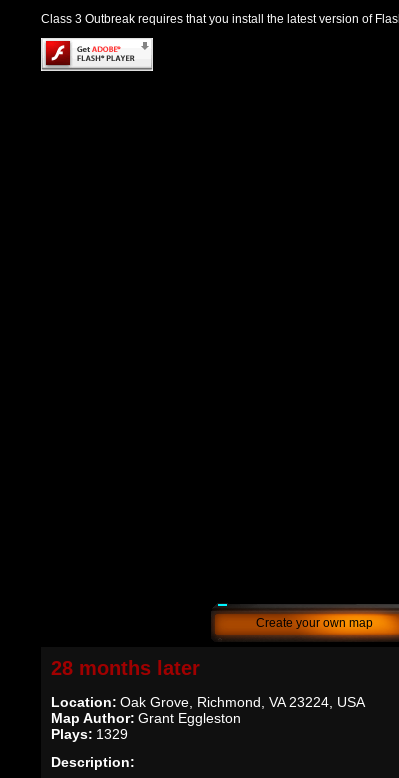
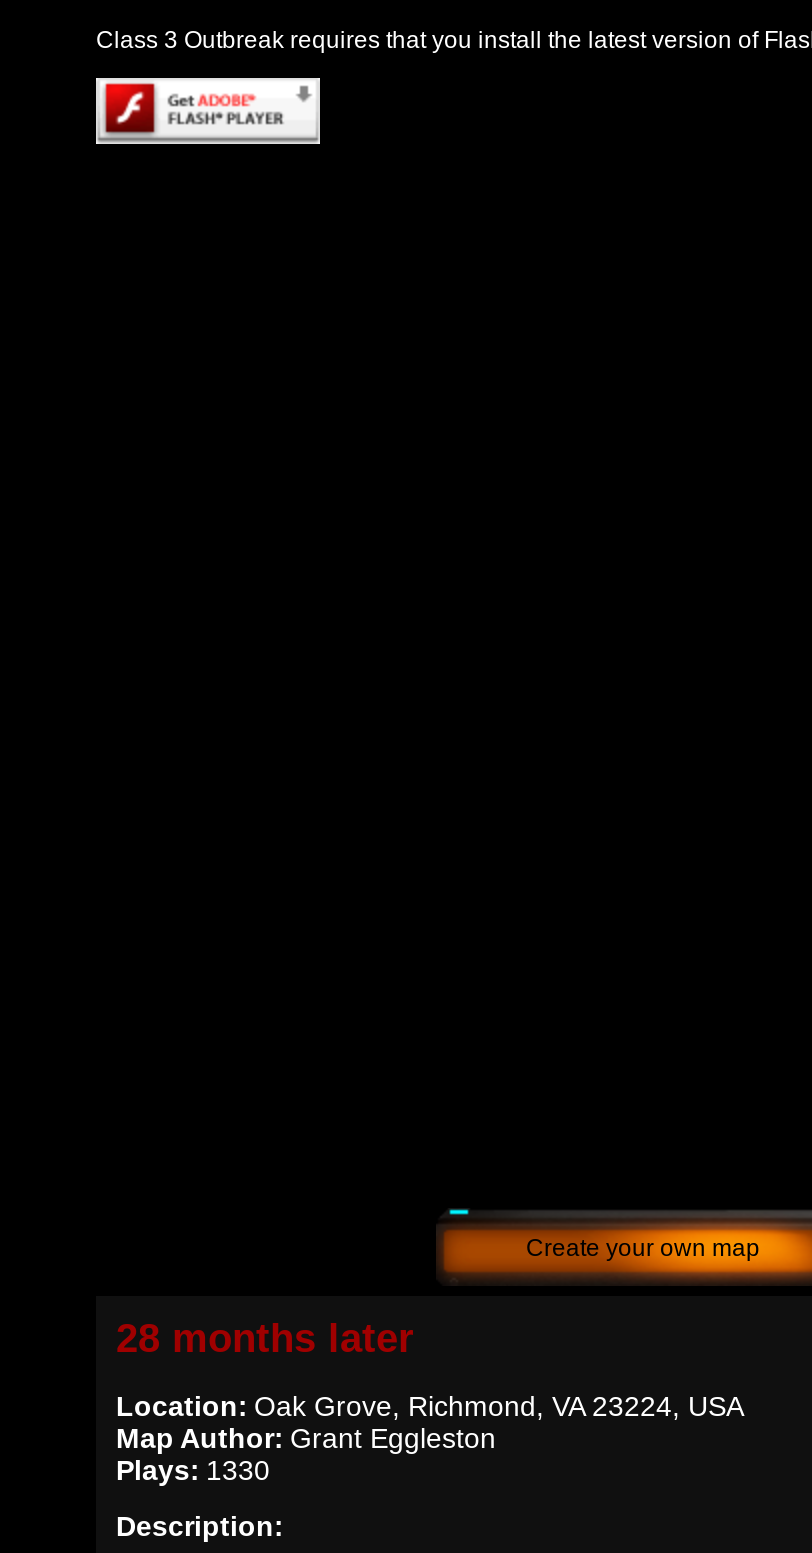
[51,726,128,742] Plays: 1329 -> [116,1454,270,1486] Plays: 1330

